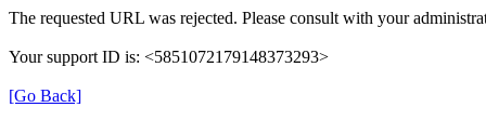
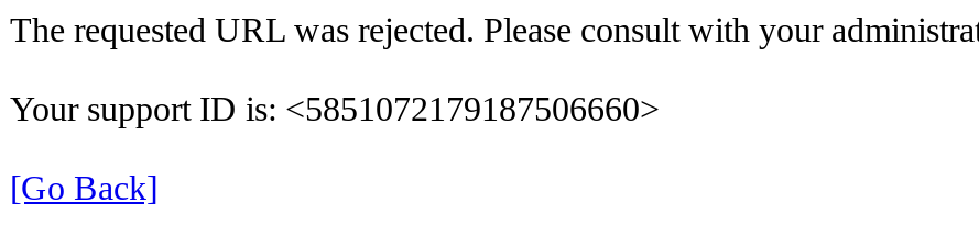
[9,48,329,66] Your support ID is: <5851072179148373293> -> [10,90,660,127] Your support ID is: <5851072179187506660>

